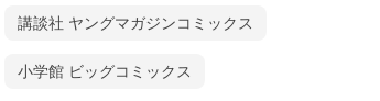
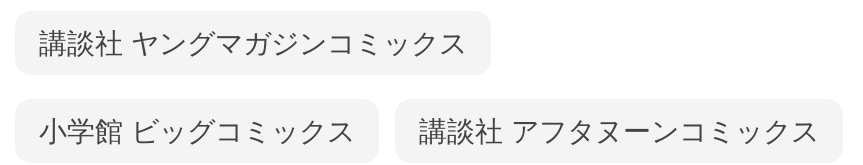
none -> [419,115,819,147] 講談社 アフタヌーンコミックス

